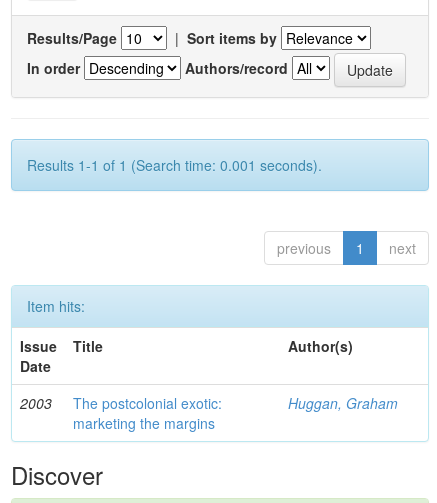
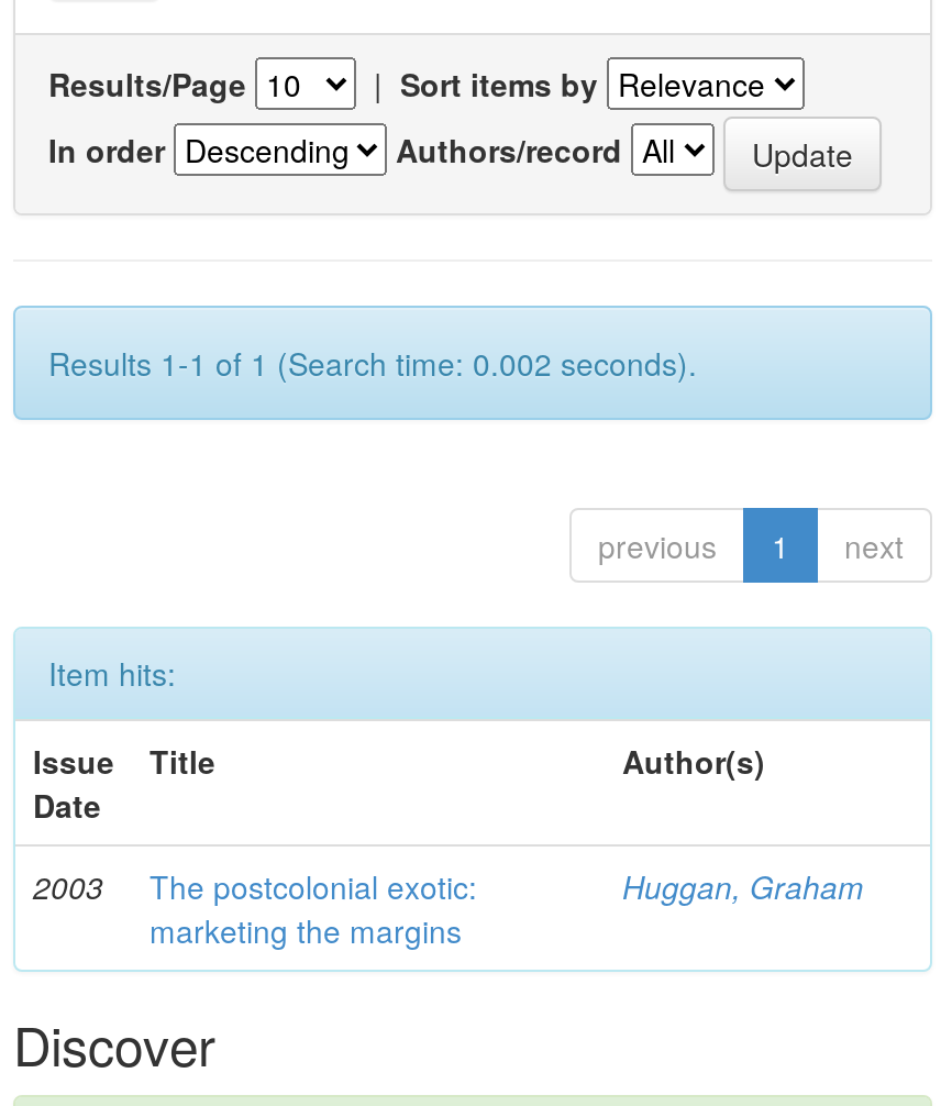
[27,155,322,175] Results 1-1 of 1 (Search time: 0.001 seconds). -> [48,341,697,385] Results 1-1 of 1 (Search time: 0.002 seconds).

